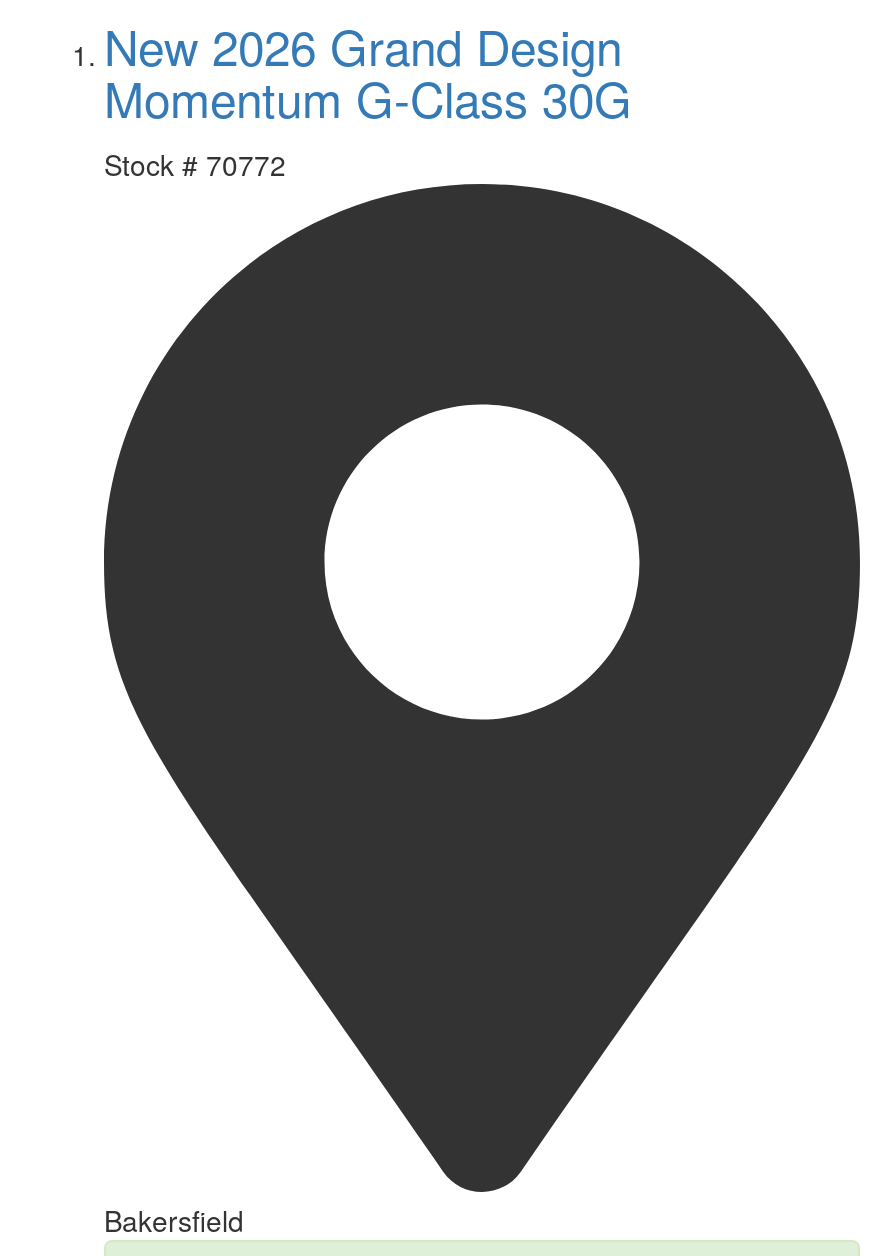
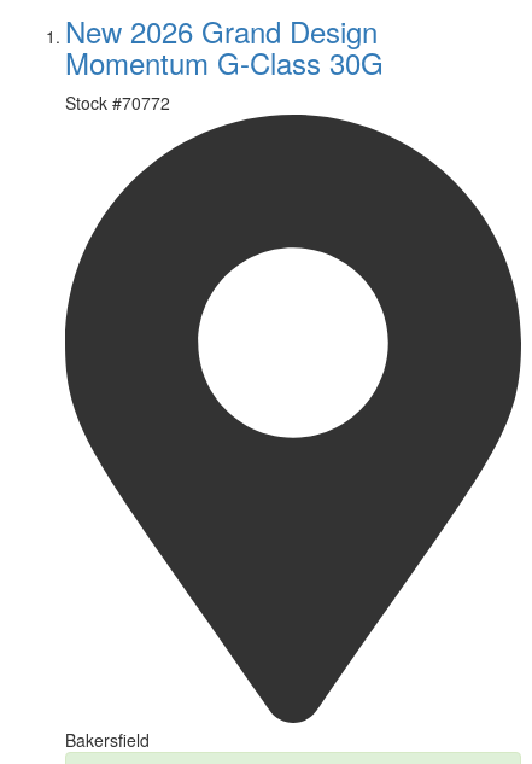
[104,144,286,184] Stock # 70772 -> [65,91,170,115] Stock #70772

